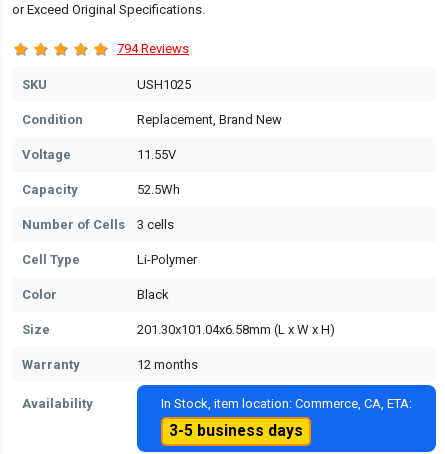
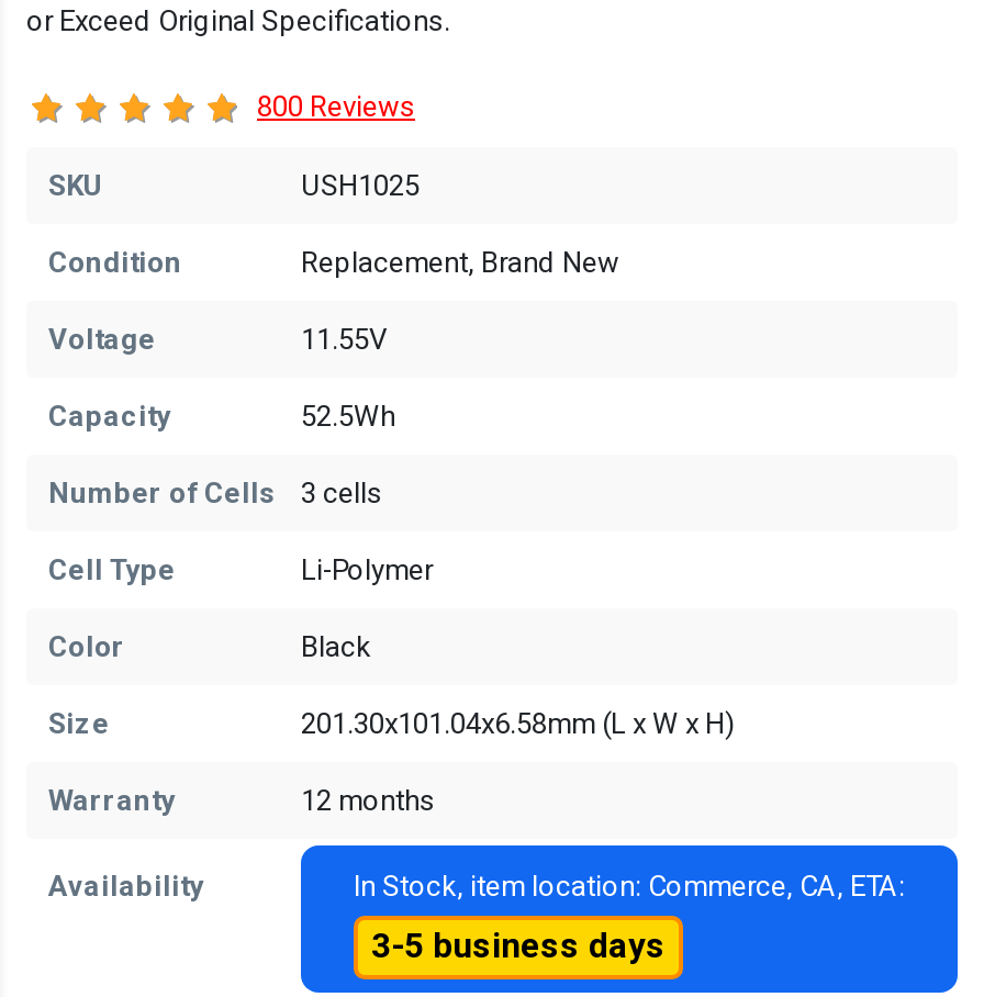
[117,41,189,56] 794 Reviews -> [257,90,415,123] 800 Reviews

